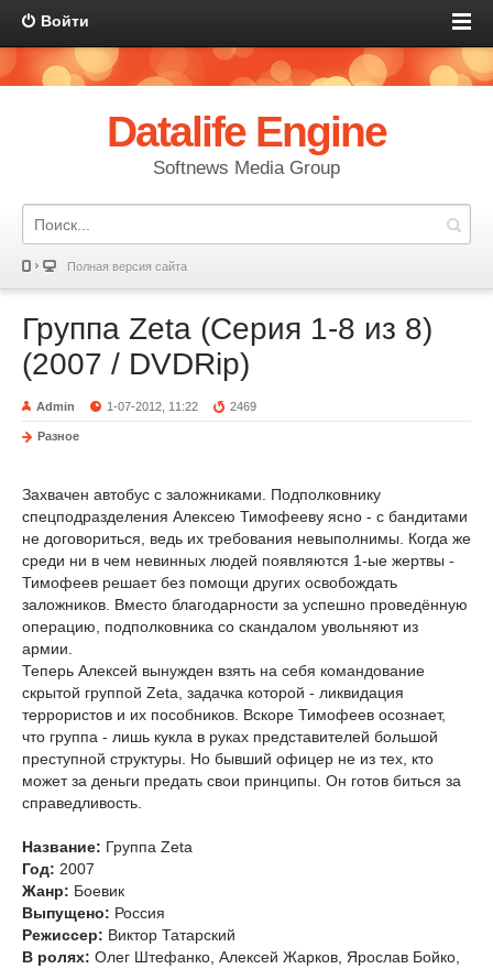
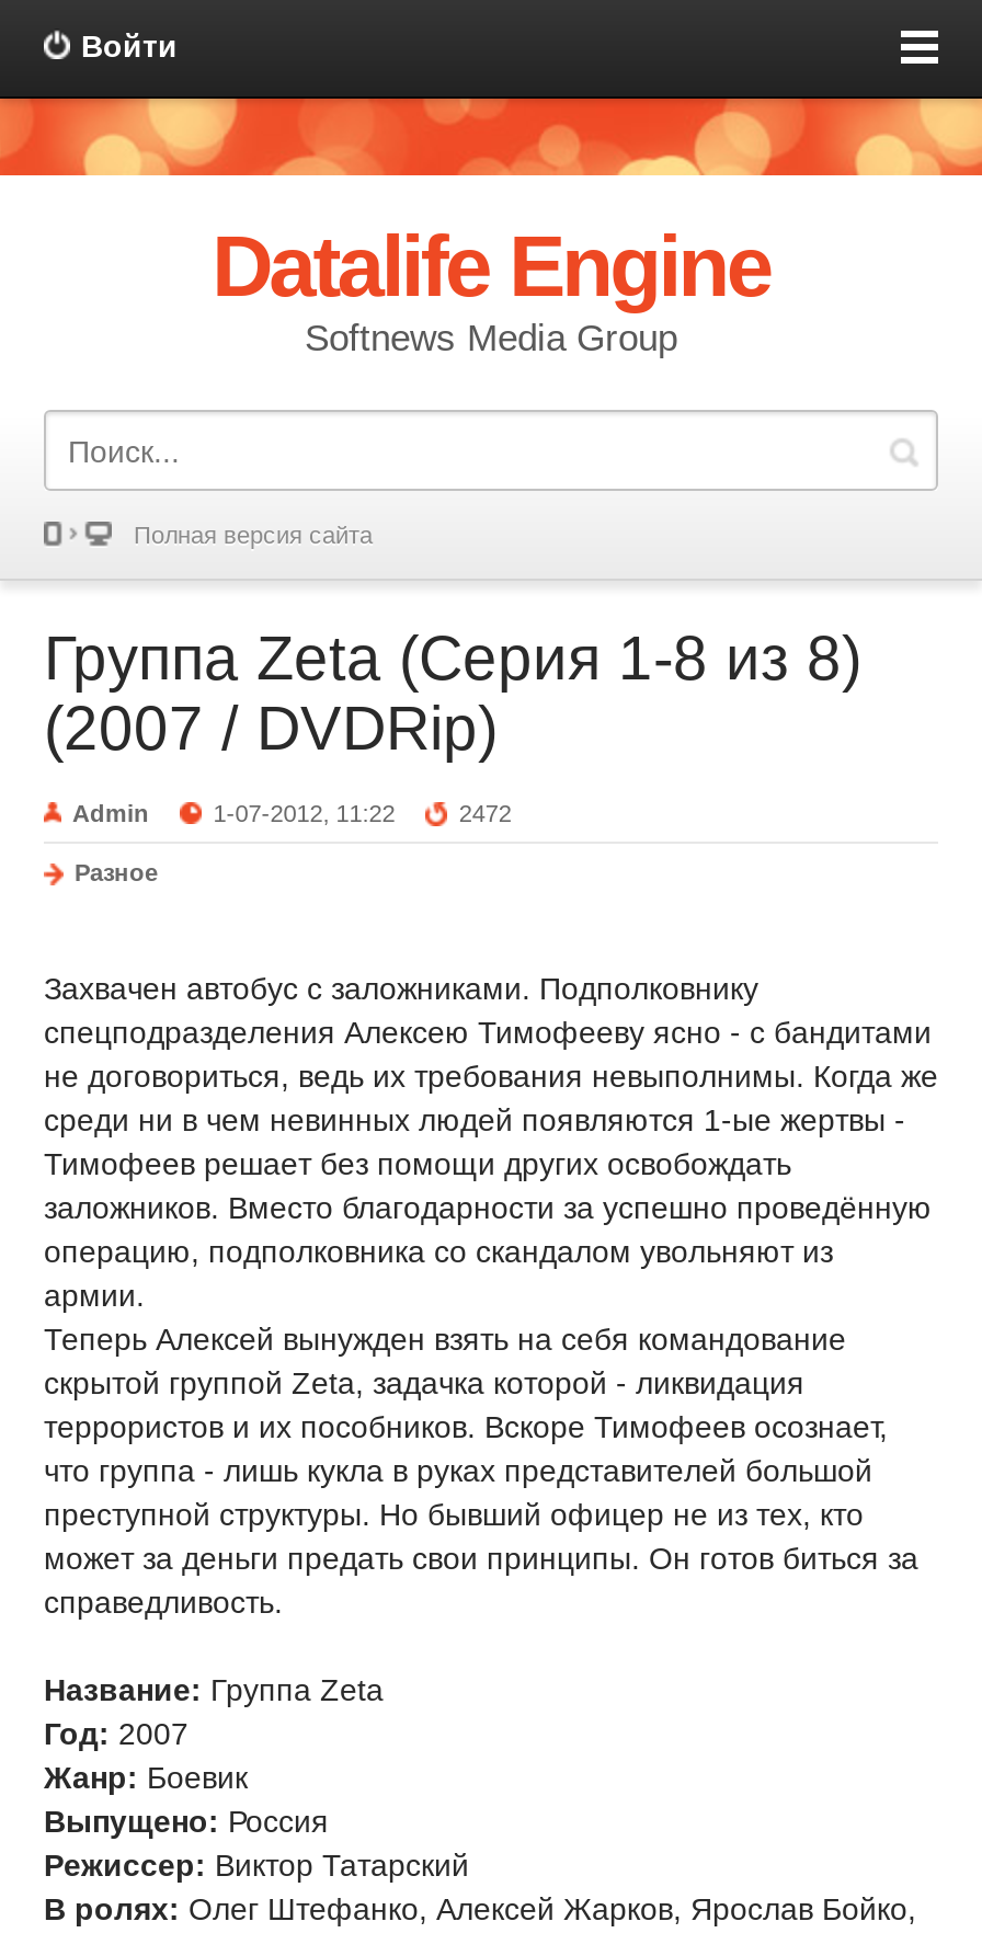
[230,400,257,413] 2469 -> [459,800,512,826] 2472

